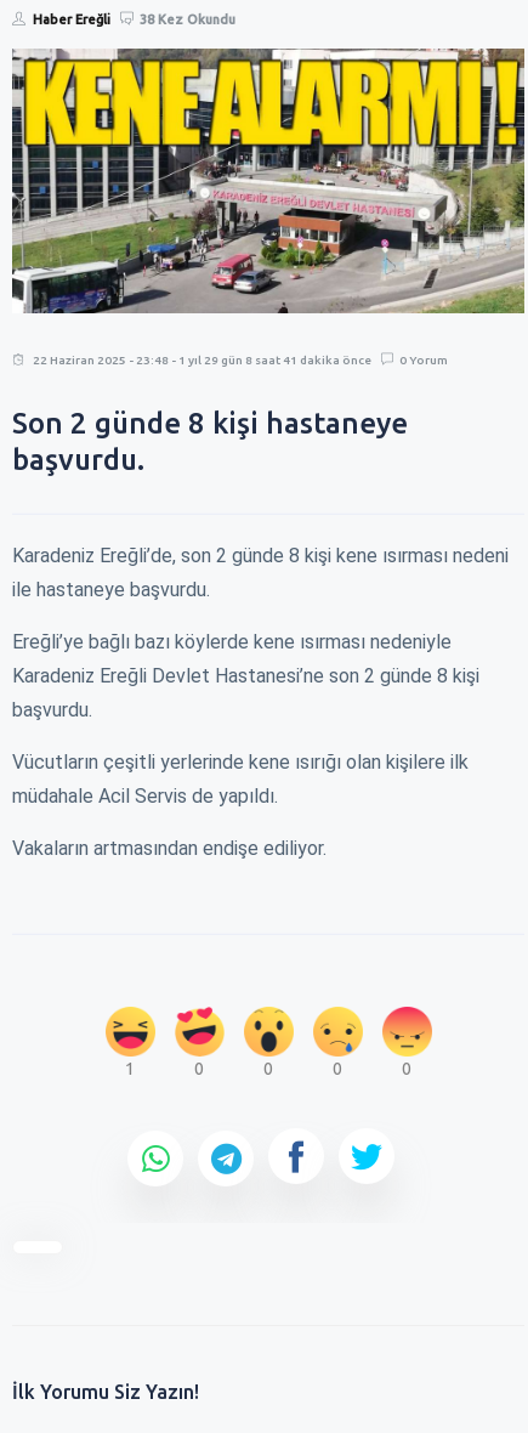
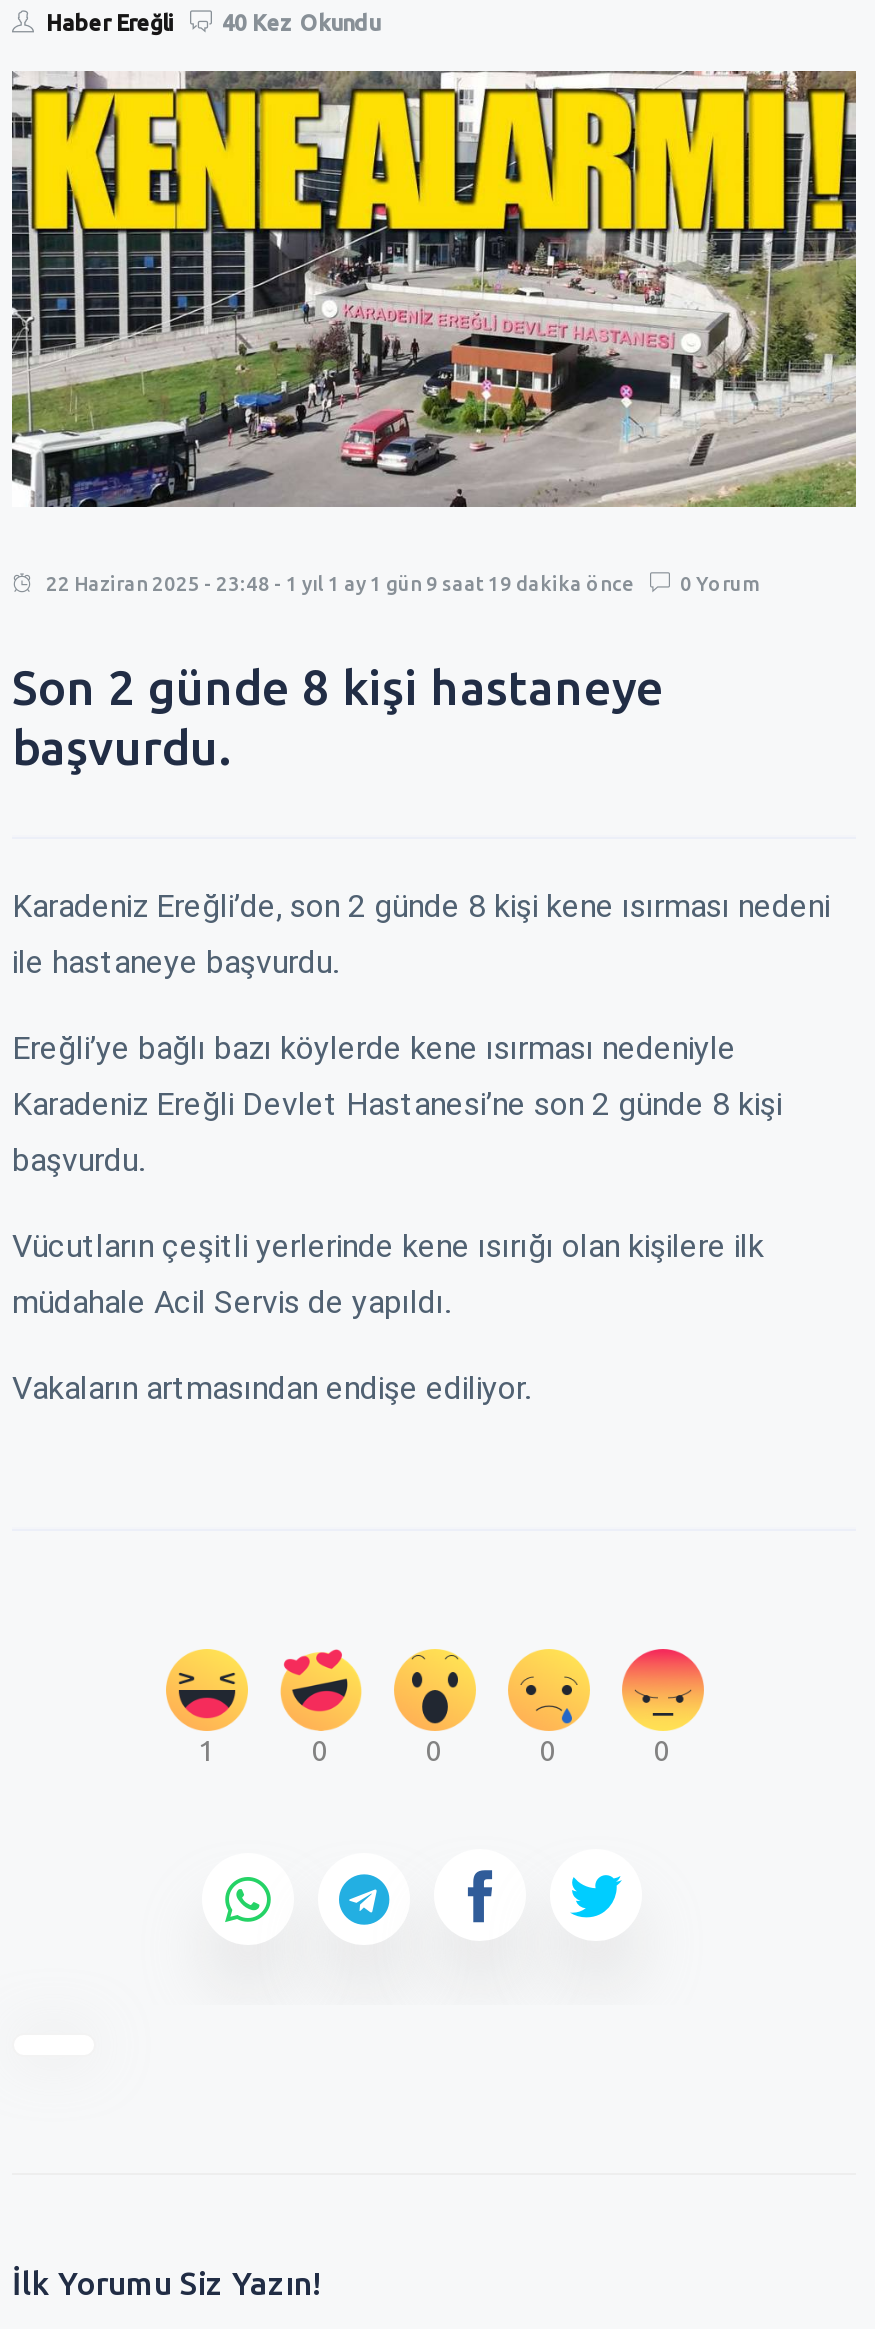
[33,12,235,27] Haber Ereğli 38 Kez Okundu -> [46,11,380,35] Haber Ereğli 40 Kez Okundu
[33,353,371,367] 22 Haziran 2025 - 23:48 - 1 yıl 29 gün 8 saat 41 dakika önce -> [46,573,634,595] 22 Haziran 2025 - 23:48 - 1 yıl 1 ay 1 gün 9 saat 19 dakika önce

